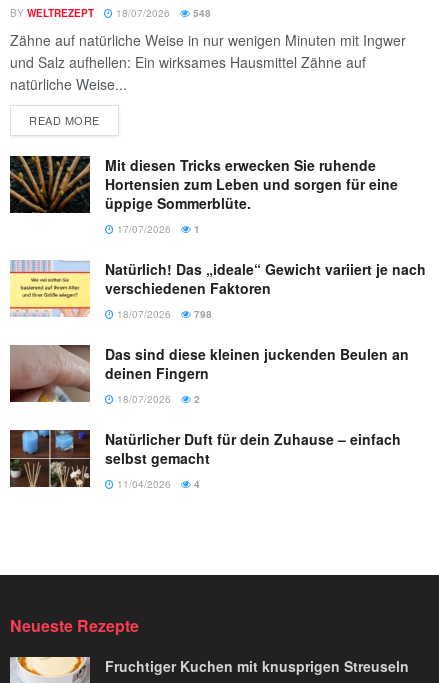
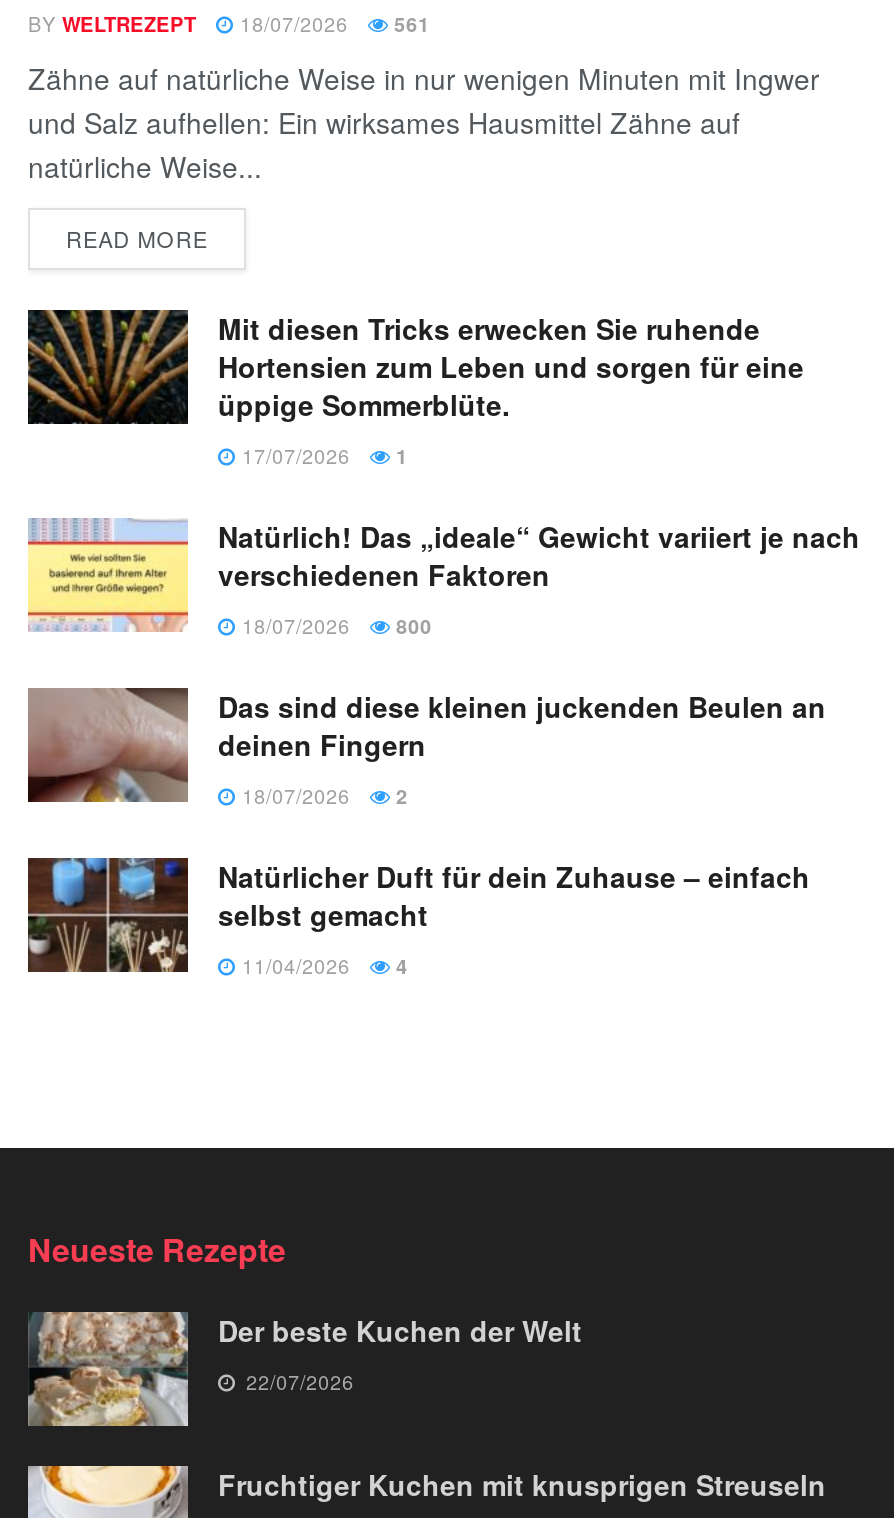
[10,6,211,20] BY WELTREZEPT 18/07/2026 548 -> [28,9,430,37] BY WELTREZEPT 18/07/2026 561
[114,307,212,321] 18/07/2026 798 -> [236,611,432,639] 18/07/2026 800
none -> [28,1309,582,1428] [image] | Der beste Kuchen der Welt | 22/07/2026

